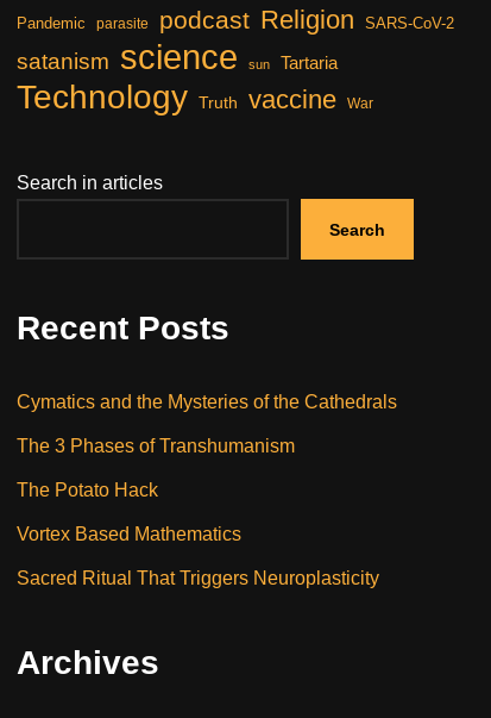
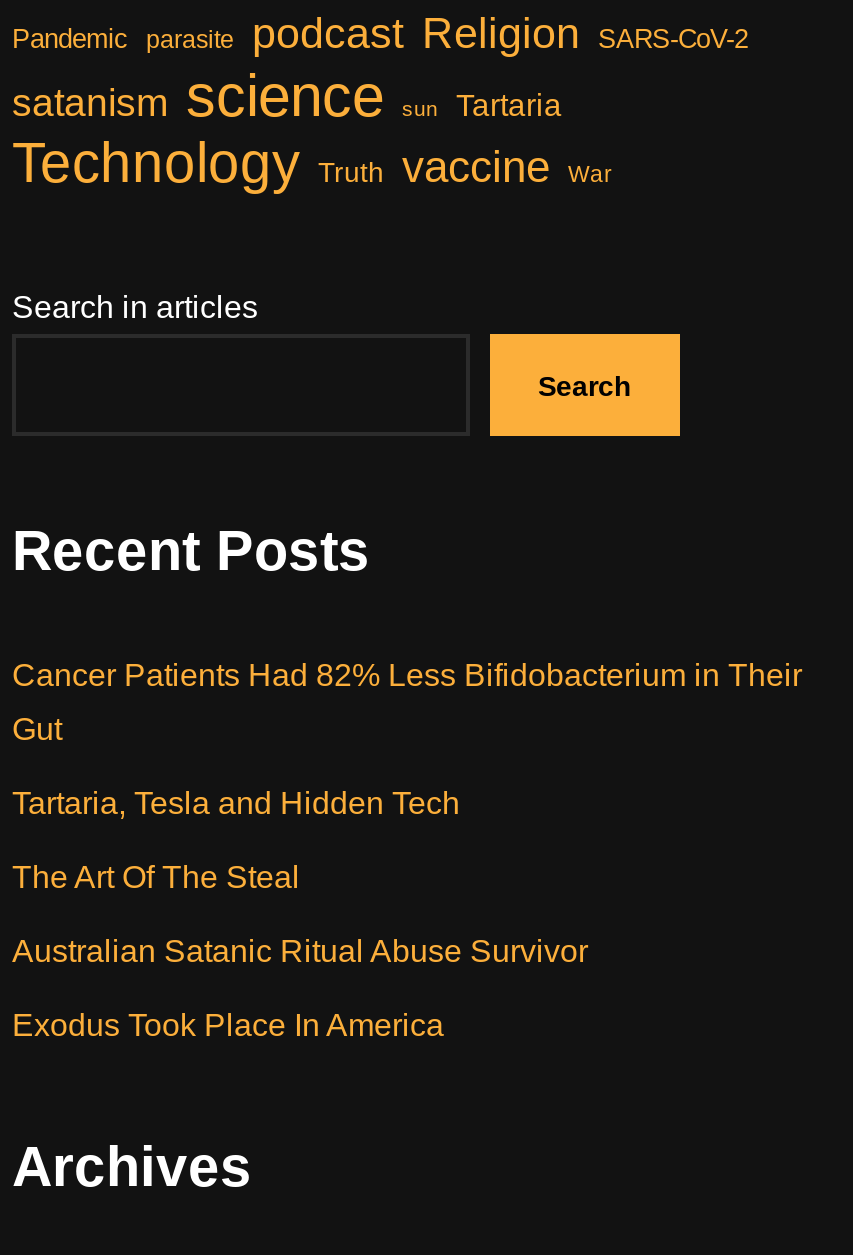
[17,392,397,588] Cymatics and the Mysteries of the Cathedrals | The 3 Phases of Transhumanism | The Potato Hack | Vortex Based Mathematics | Sacred Ritual That Triggers Neuroplasticity -> [12,658,802,1042] Cancer Patients Had 82% Less Bifidobacterium in Their | Gut | Tartaria, Tesla and Hidden Tech | The Art Of The Steal | Australian Satanic Ritual Abuse Survivor | Exodus Took Place In America

